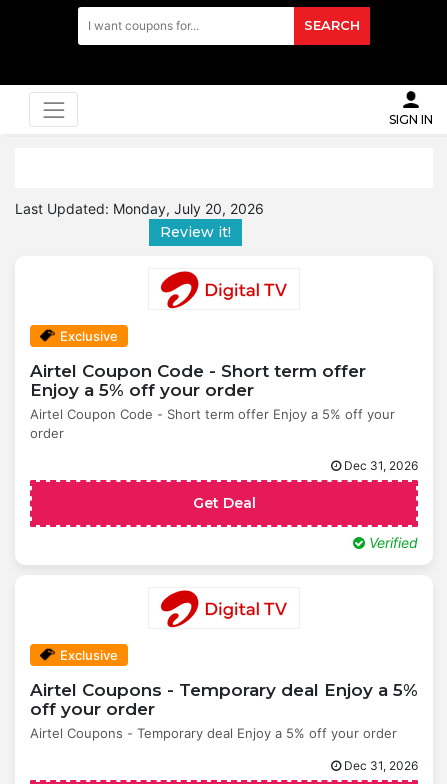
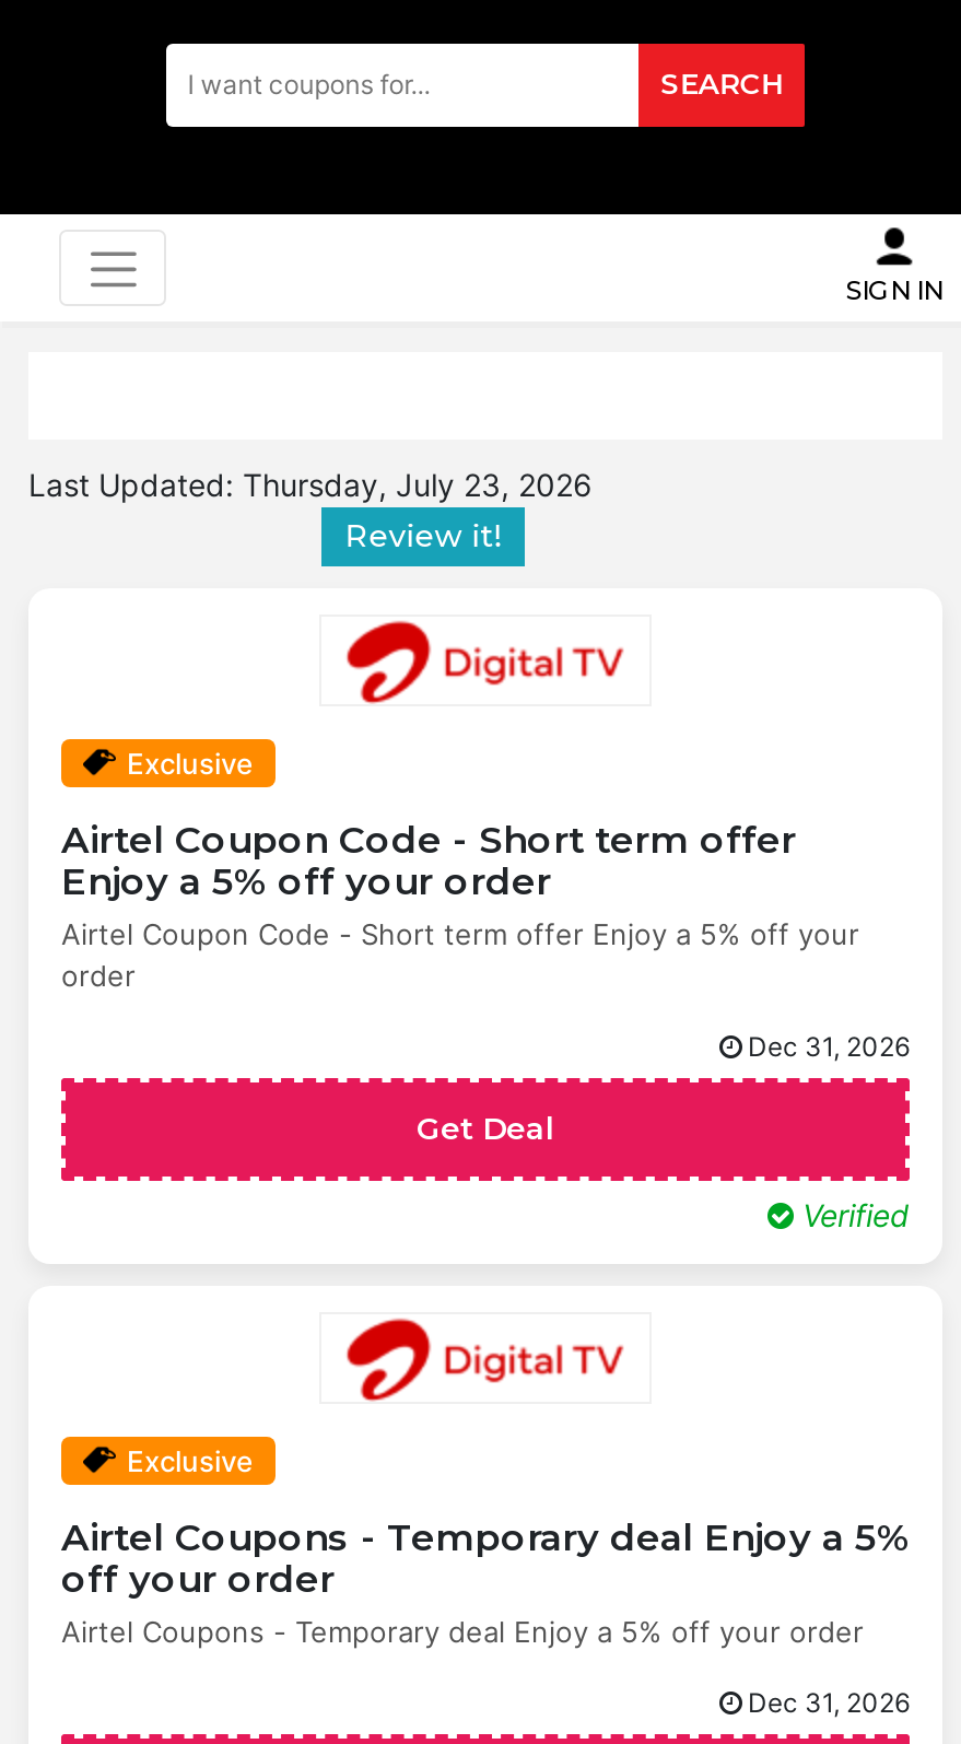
[15,200,264,217] Last Updated: Monday, July 20, 2026 -> [28,466,593,503] Last Updated: Thursday, July 23, 2026

